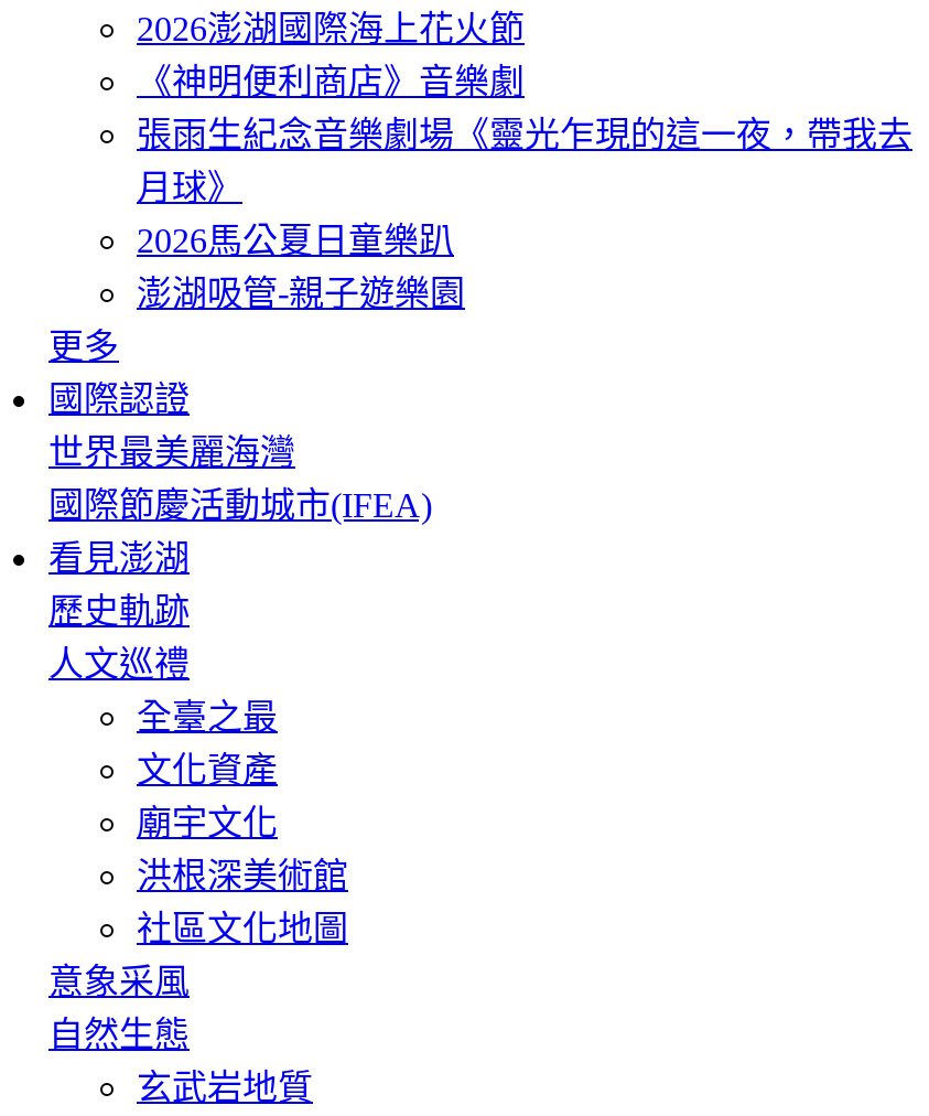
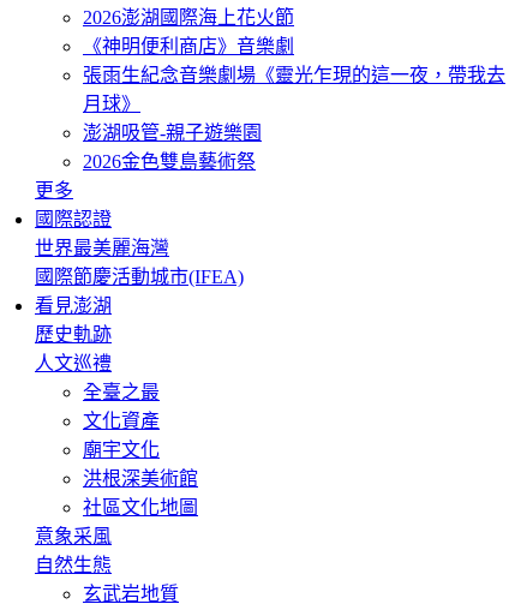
[137,221,454,259] 2026馬公夏日童樂趴 -> none
moved [137,274,465,312] -> [83,122,262,143]: 澎湖吸管-親子遊樂園
none -> [83,151,256,172] 2026金色雙島藝術祭

